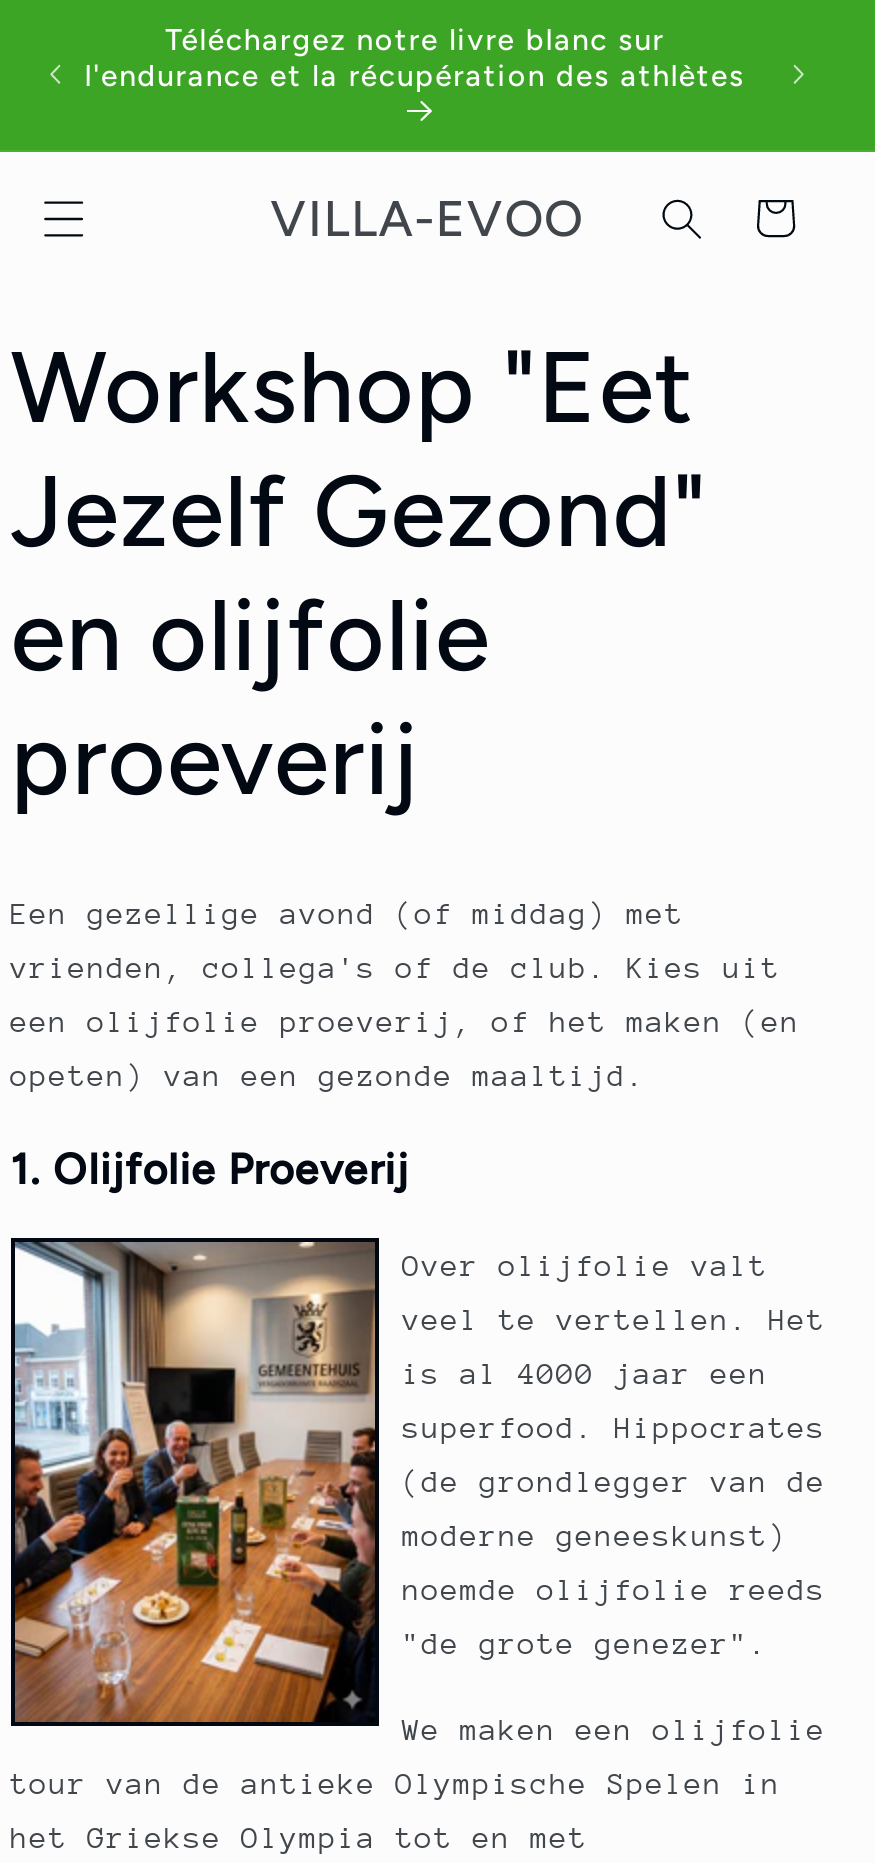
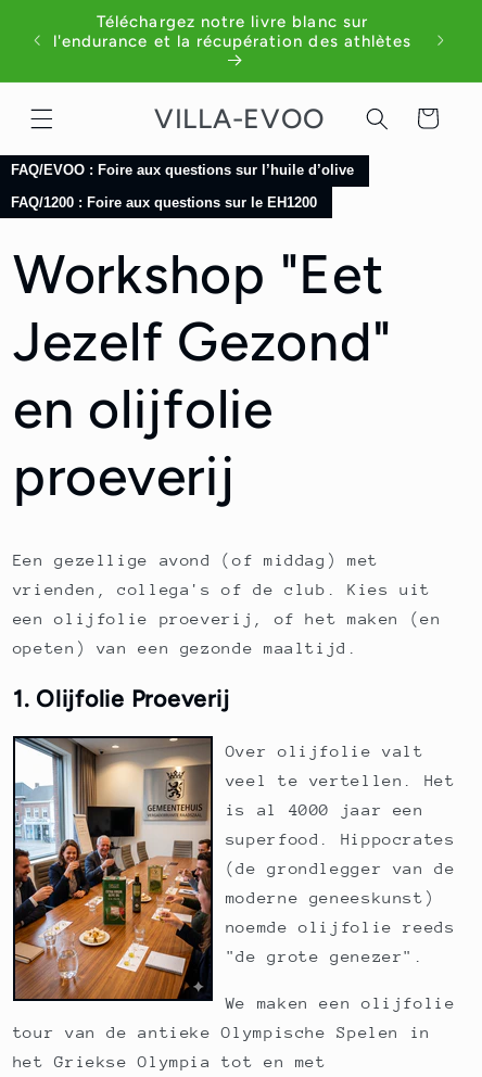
none -> [11,163,354,210] FAQ/EVOO : Foire aux questions sur l’huile d’olive | FAQ/1200 : Foire aux questions sur le EH1200

